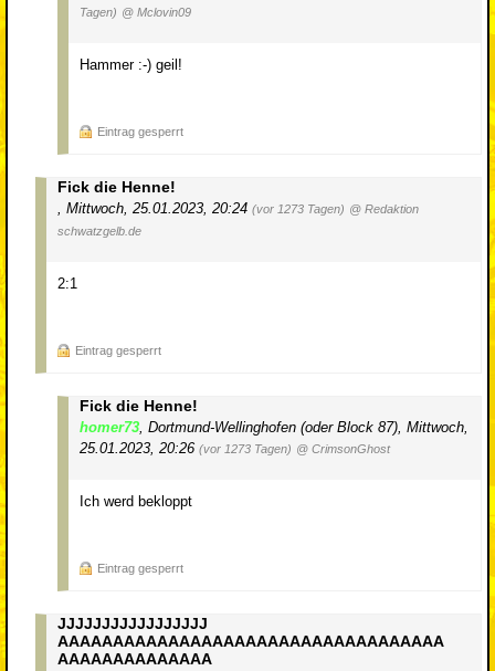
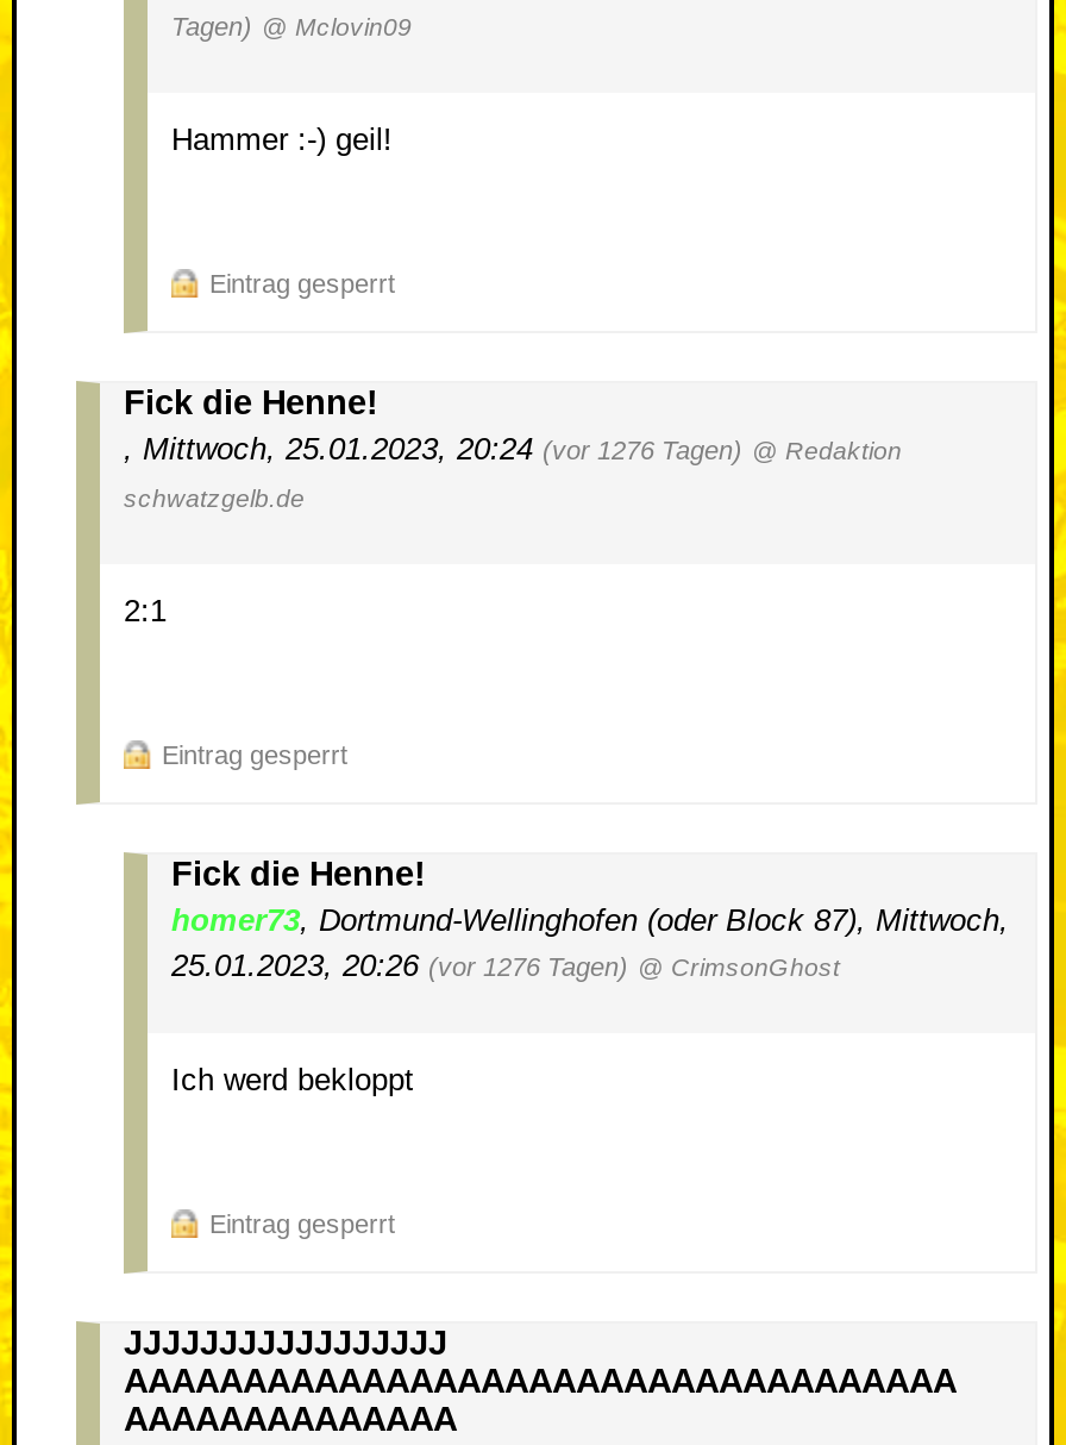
[57,200,419,217] , Mittwoch, 25.01.2023, 20:24 (vor 1273 Tagen) @ Redaktion -> [124,431,902,466] , Mittwoch, 25.01.2023, 20:24 (vor 1276 Tagen) @ Redaktion
[80,440,390,457] 25.01.2023, 20:26 (vor 1273 Tagen) @ CrimsonGhost -> [171,948,840,983] 25.01.2023, 20:26 (vor 1276 Tagen) @ CrimsonGhost

